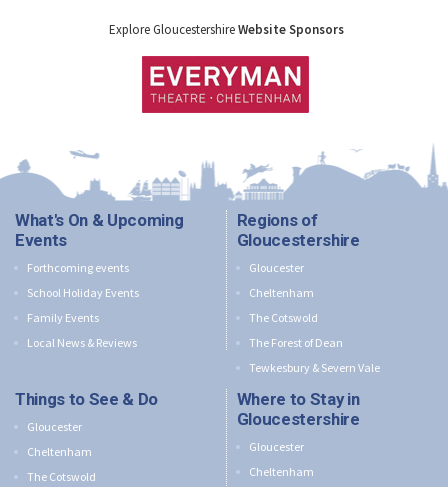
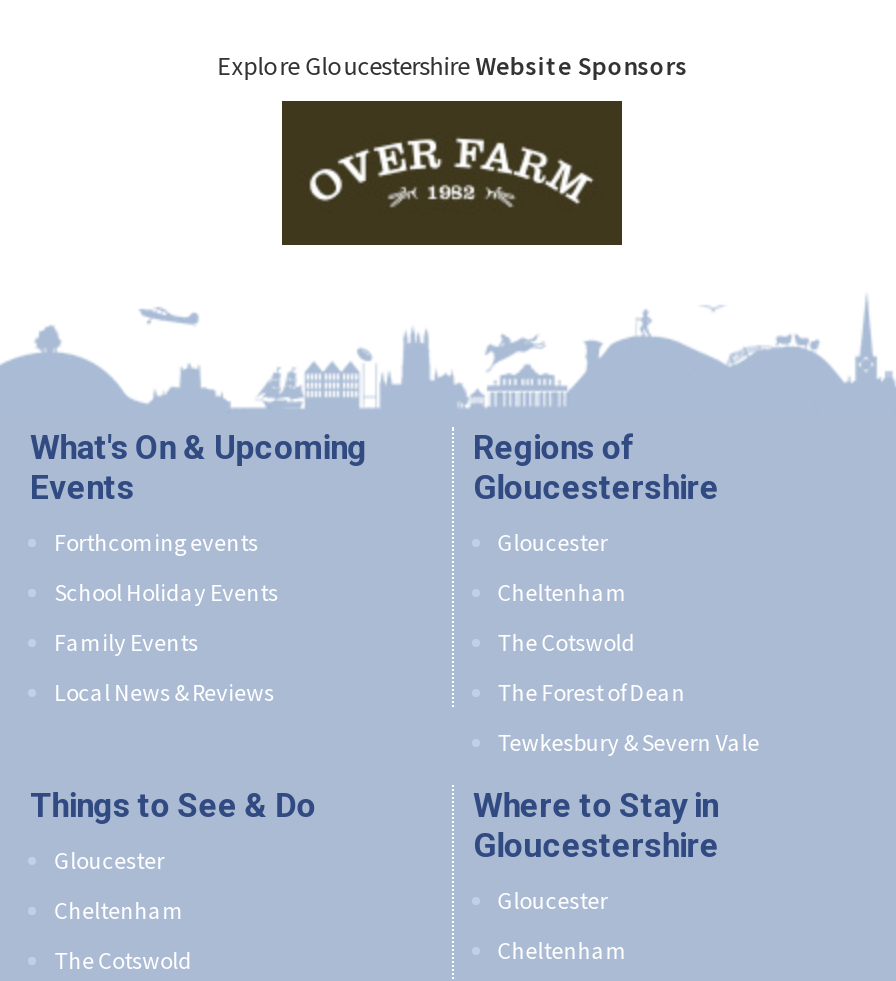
[141,47,311,119] [image] -> [280,99,624,247] [image]

